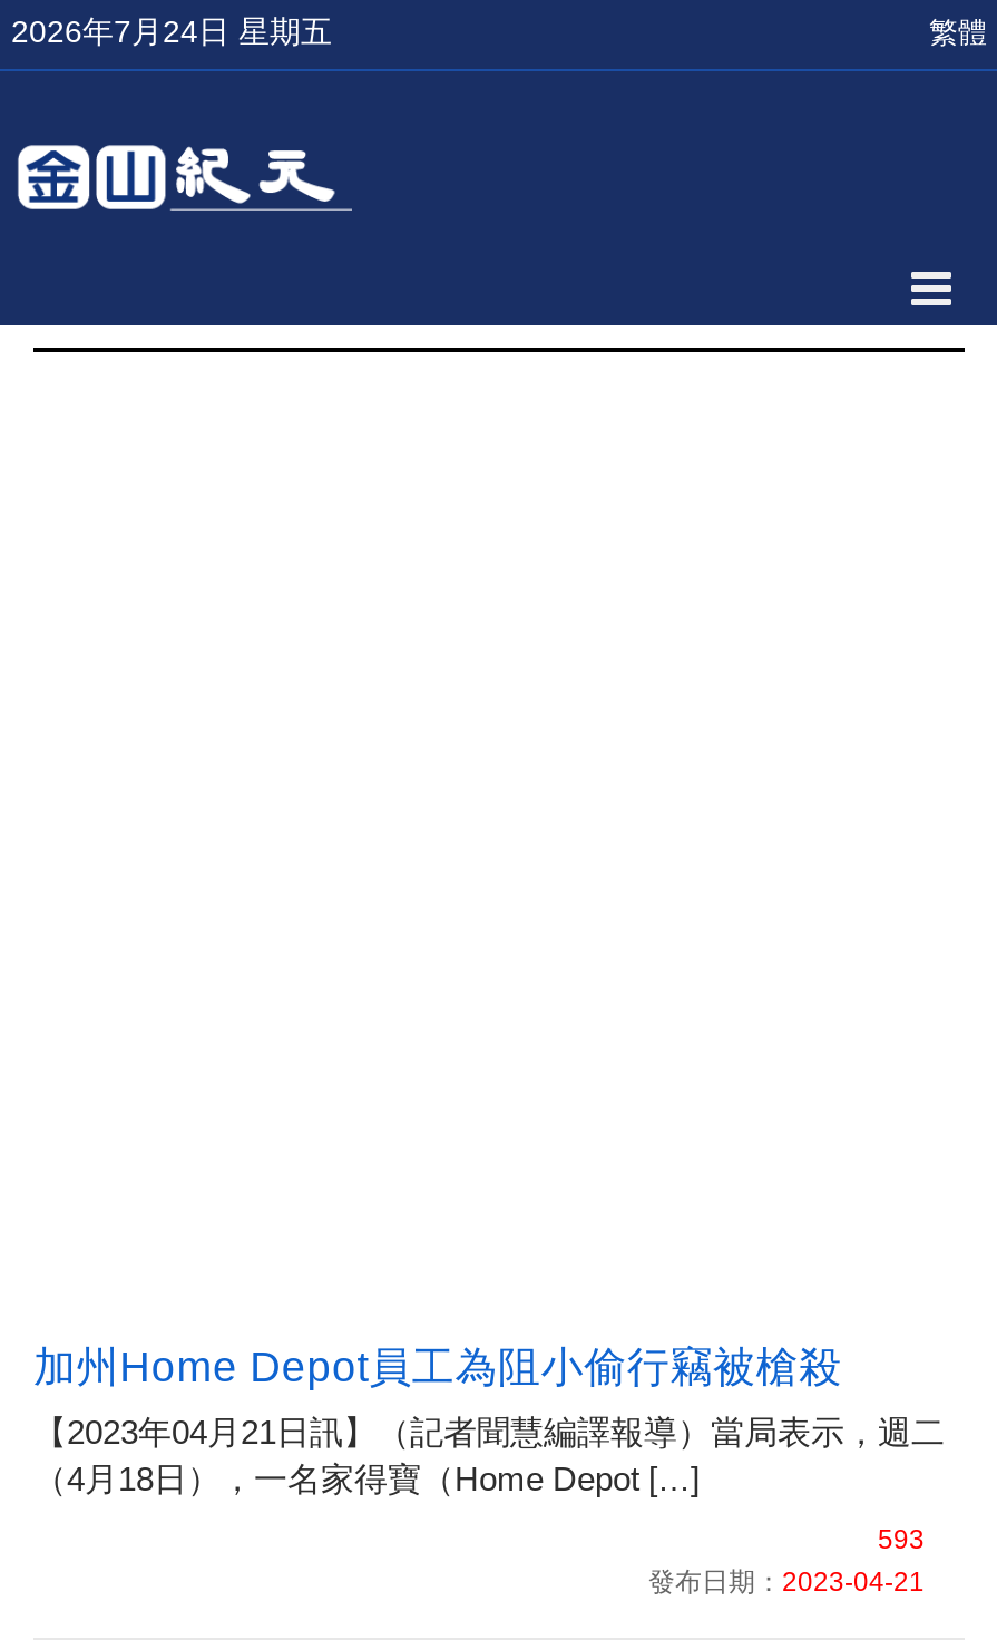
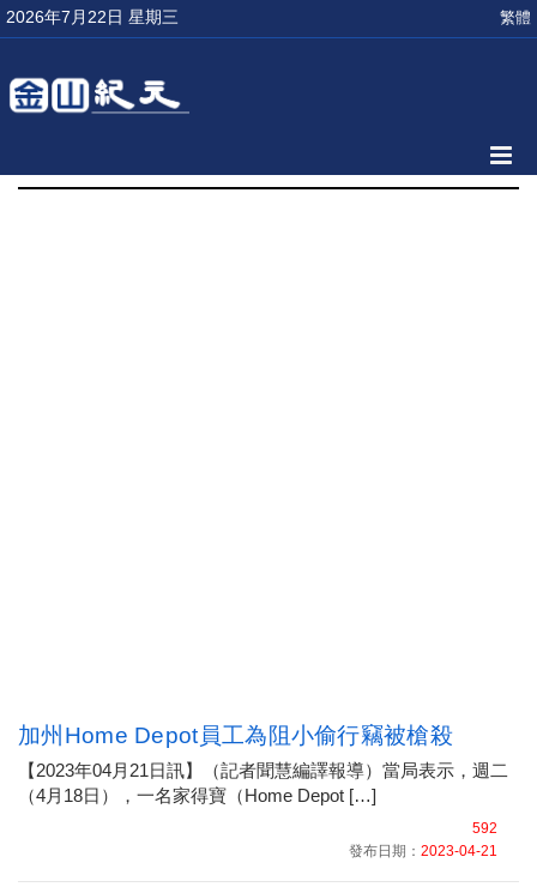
[11,13,332,49] 2026年7月24日 星期五 -> [6,7,179,26] 2026年7月22日 星期三
[878,1524,925,1555] 593 -> [472,820,497,837] 592

